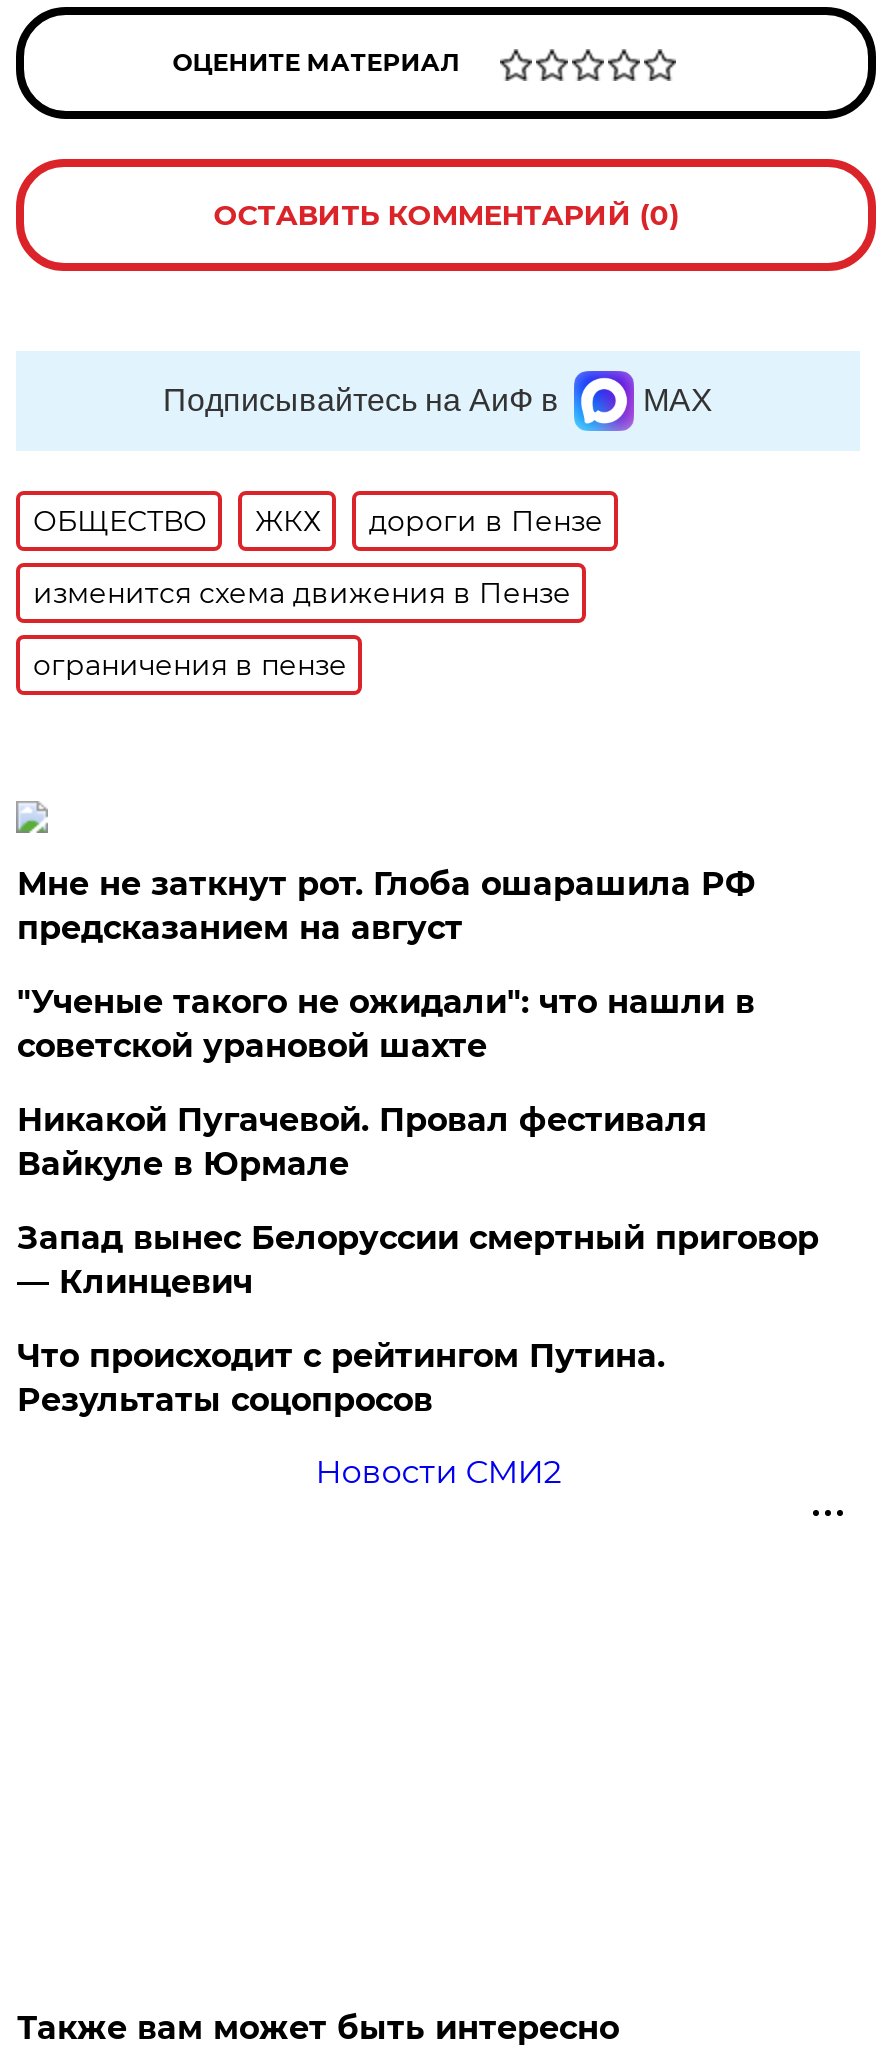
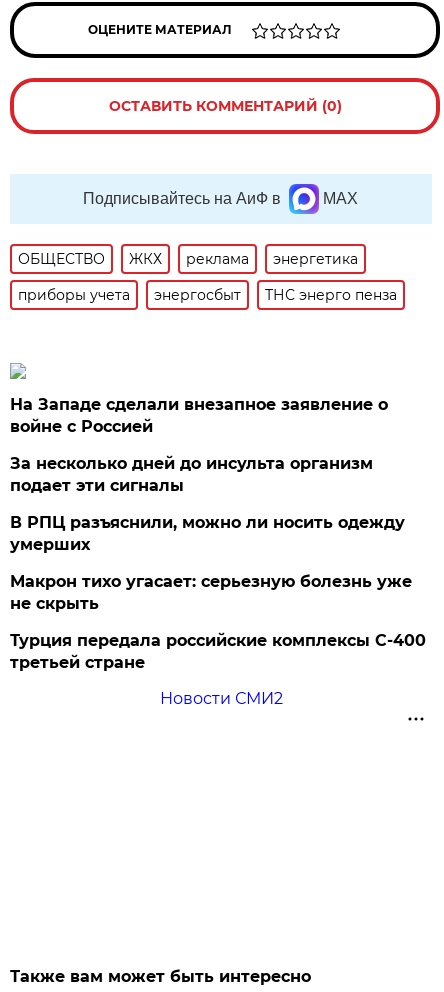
[33,503,603,683] дороги в Пензе | изменится схема движения в Пензе | ограничения в пензе -> [18,250,397,304] реклама | энергетика | приборы учета | энергосбыт | ТНС энерго пенза
[17,865,819,1419] Мне не заткнут рот. Глоба ошарашила РФ | предсказанием на август | "Ученые такого не ожидали": что нашли в | советской урановой шахте | Никакой Пугачевой. Провал фестиваля | Вайкуле в Юрмале | Запад вынес Белоруссии смертный приговор | — Клинцевич | Что происходит с рейтингом Путина. | Результаты соцопросов -> [10,395,426,672] На Западе сделали внезапное заявление о | войне с Россией | За несколько дней до инсульта организм | подает эти сигналы | В РПЦ разъяснили, можно ли носить одежду | умерших | Макрон тихо угасает: серьезную болезнь уже | не скрыть | Турция передала российские комплексы С-400 | третьей стране

